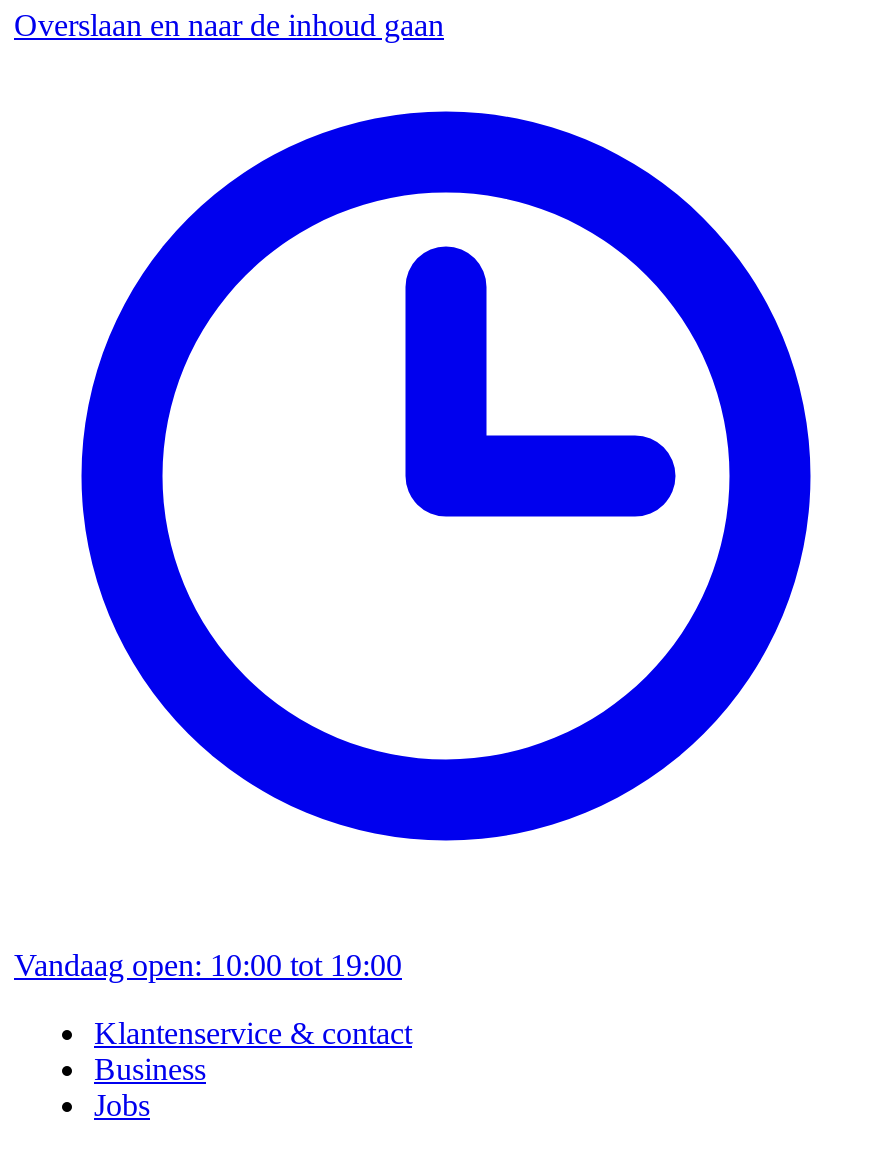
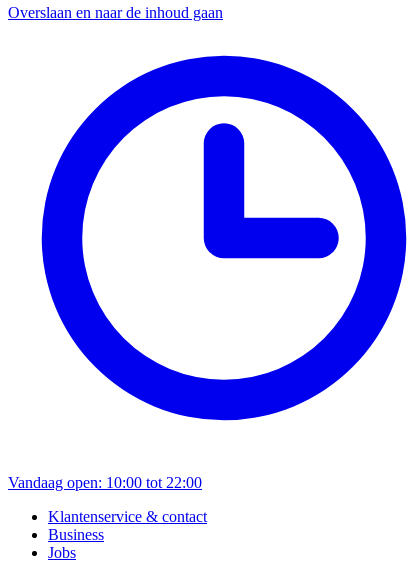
[14,948,402,982] Vandaag open: 10:00 tot 19:00 -> [8,474,202,491] Vandaag open: 10:00 tot 22:00

